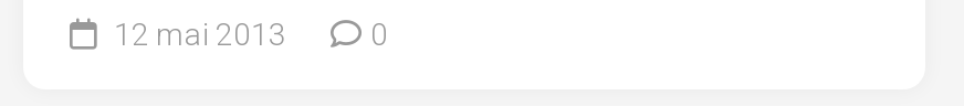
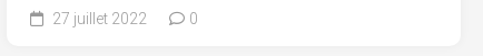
[107,17,286,52] 12 mai 2013 -> [49,10,147,28] 27 juillet 2022

